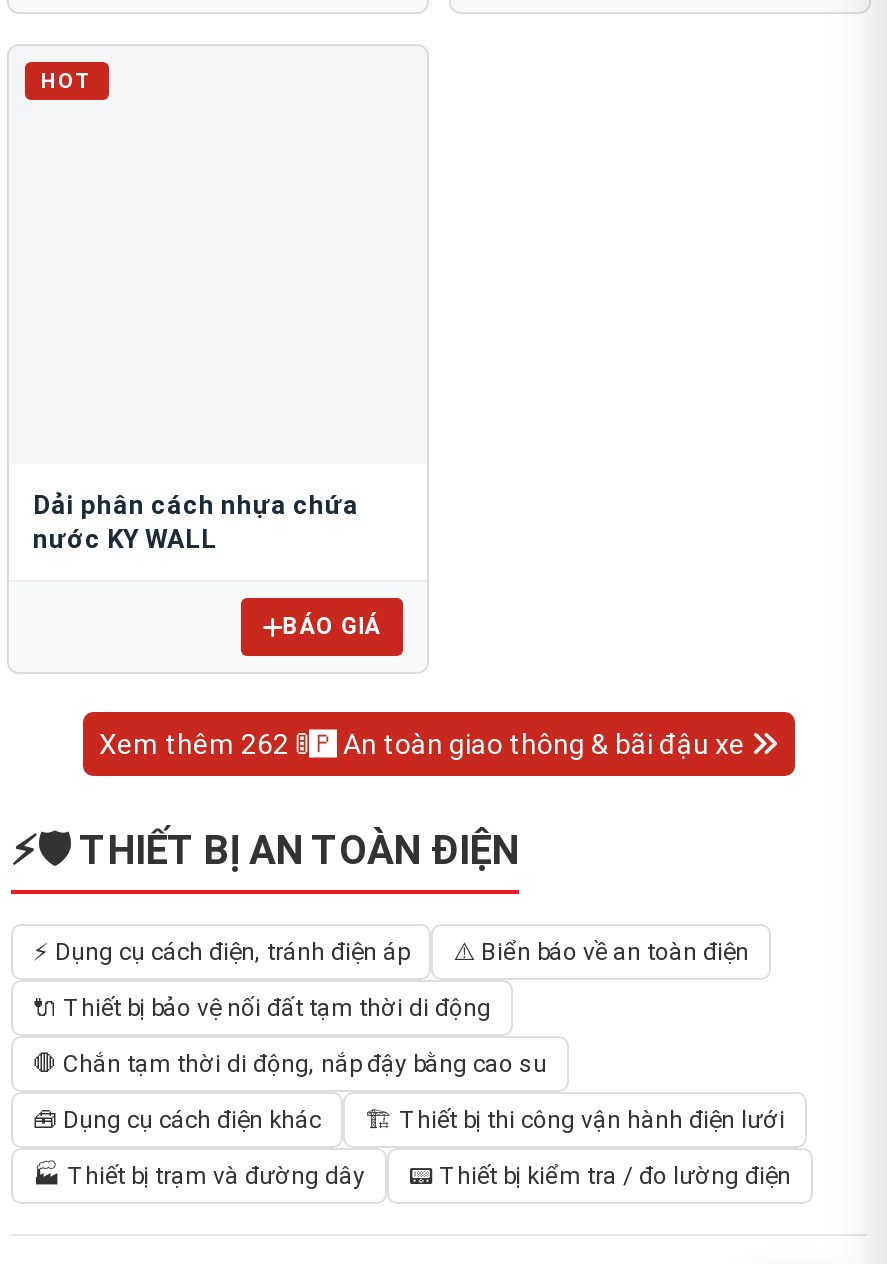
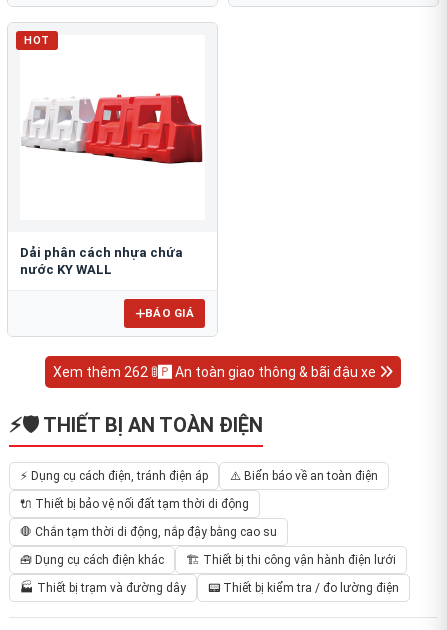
none -> [22,93,203,165] [image]

